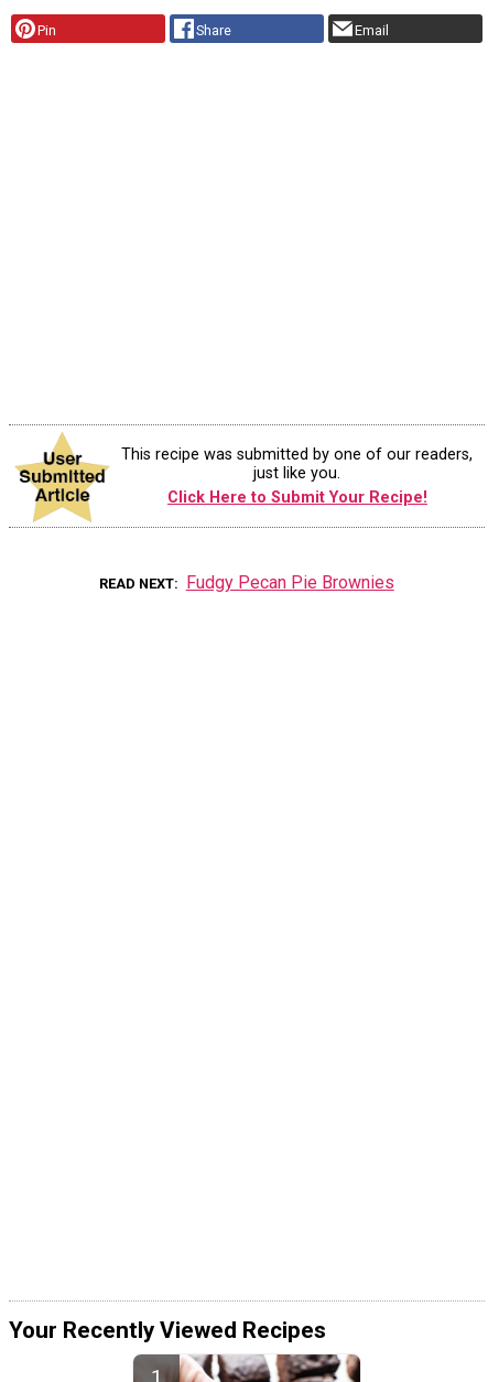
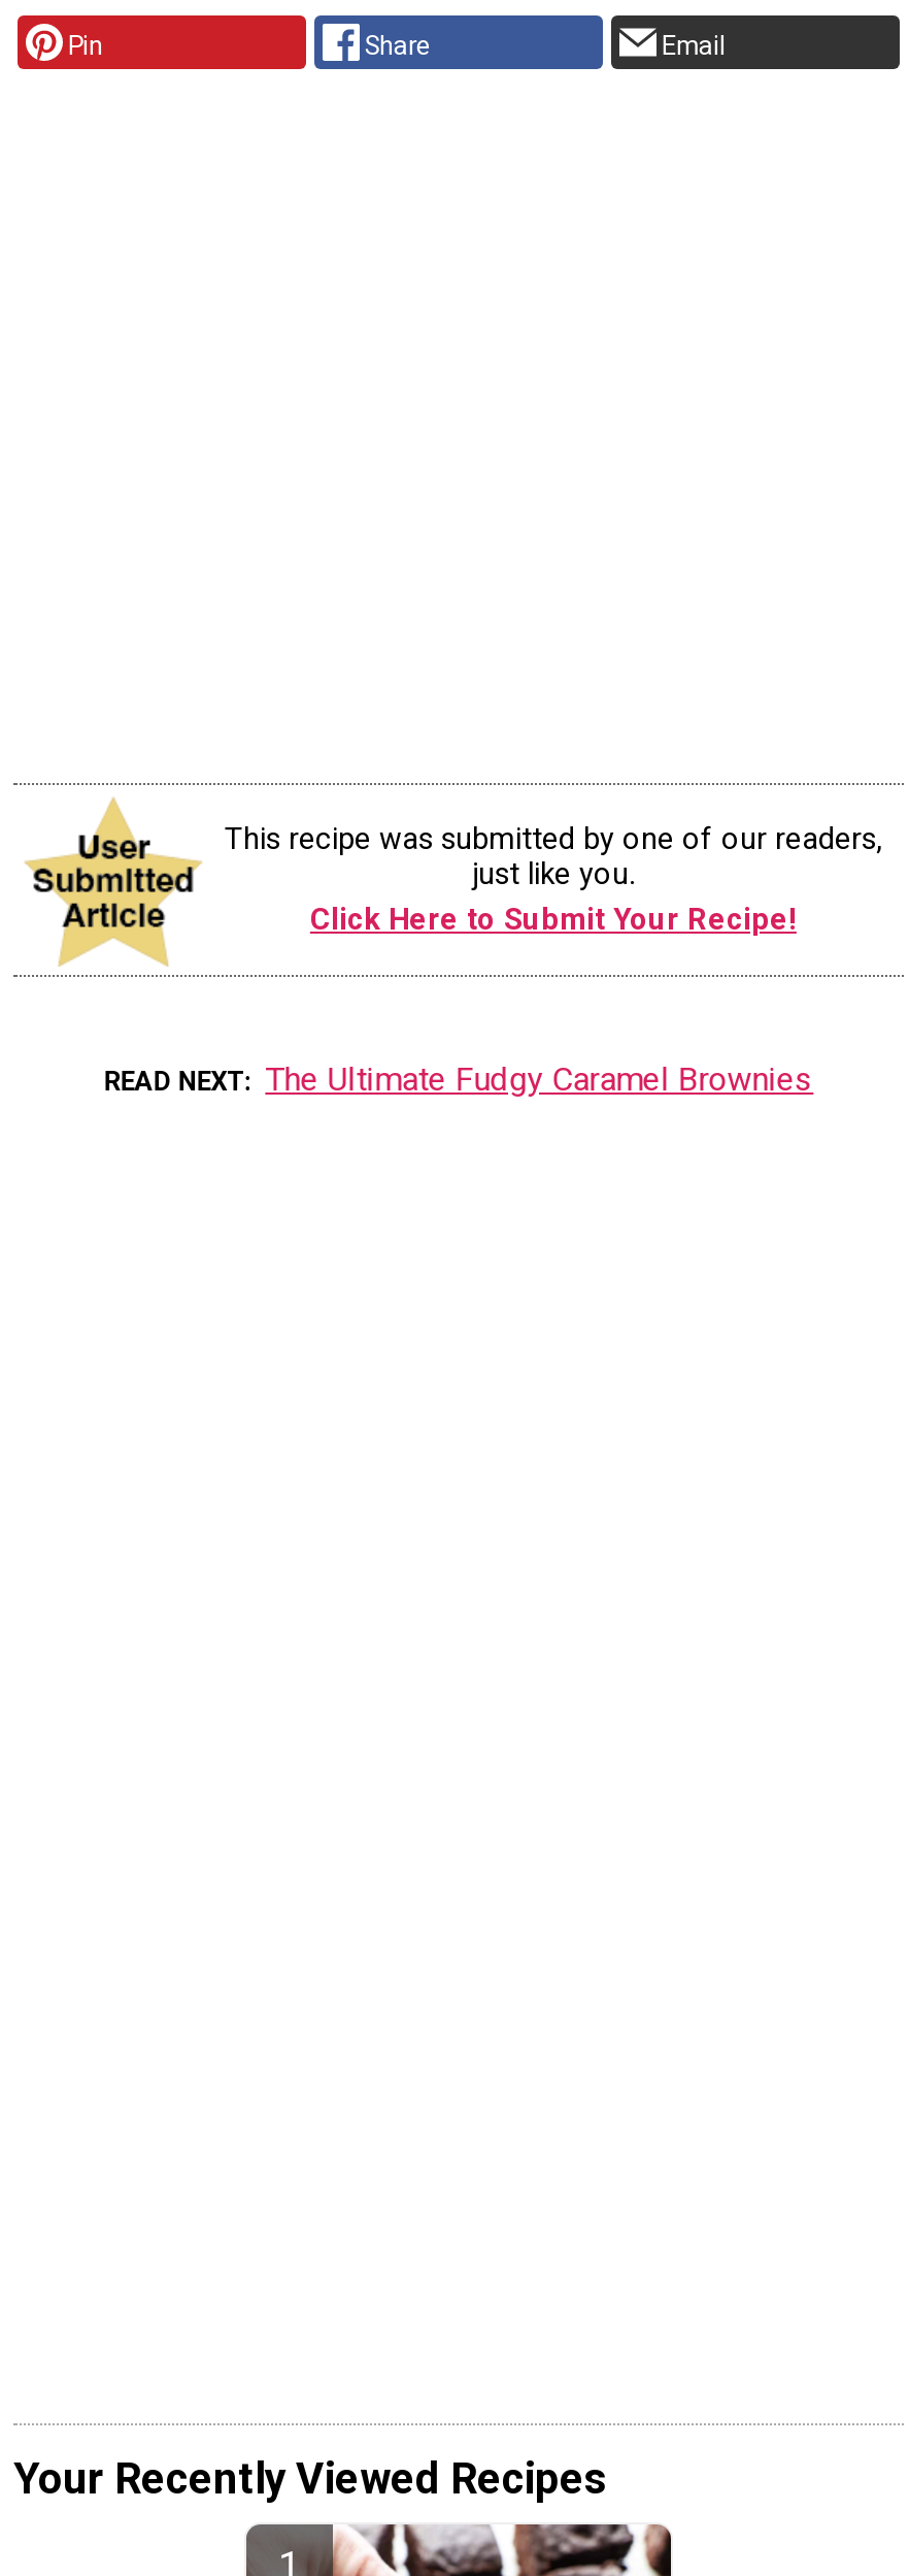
[186,573,394,593] Fudgy Pecan Pie Brownies -> [265,1061,814,1100] The Ultimate Fudgy Caramel Brownies

